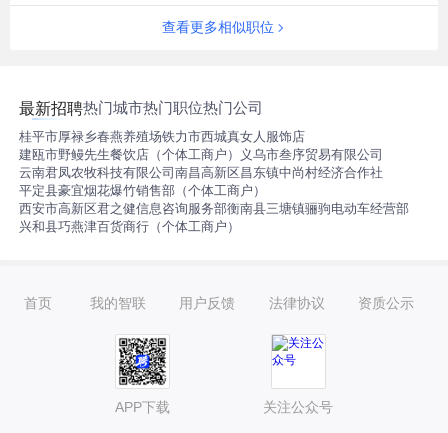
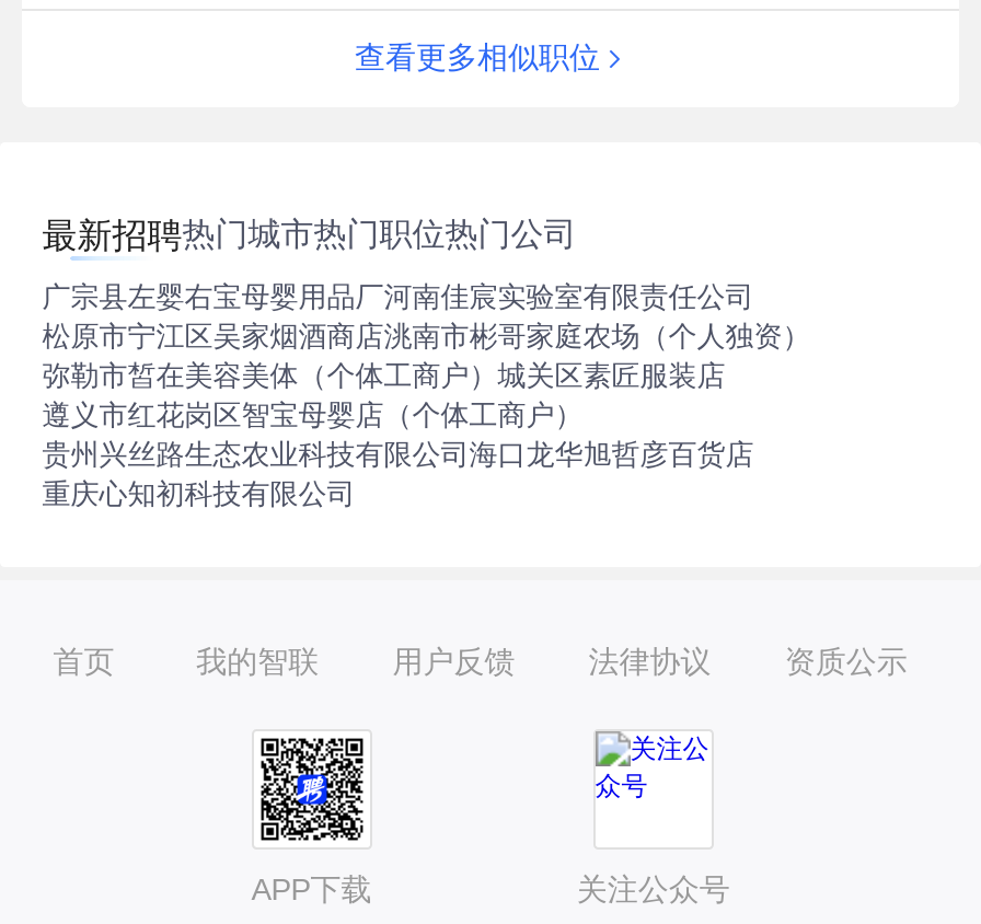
[19,129,409,234] 桂平市厚禄乡春燕养殖场铁力市西城真女人服饰店 | 建瓯市野鳗先生餐饮店（个体工商户）义乌市叁序贸易有限公司 | 云南君凤农牧科技有限公司南昌高新区昌东镇中尚村经济合作社 | 平定县豪宜烟花爆竹销售部（个体工商户） | 西安市高新区君之健信息咨询服务部衡南县三塘镇骊驹电动车经营部 | 兴和县巧燕津百货商行（个体工商户） -> [42,281,811,511] 广宗县左婴右宝母婴用品厂河南佳宸实验室有限责任公司 | 松原市宁江区吴家烟酒商店洮南市彬哥家庭农场（个人独资） | 弥勒市皙在美容美体（个体工商户）城关区素匠服装店 | 遵义市红花岗区智宝母婴店（个体工商户） | 贵州兴丝路生态农业科技有限公司海口龙华旭哲彦百货店 | 重庆心知初科技有限公司

